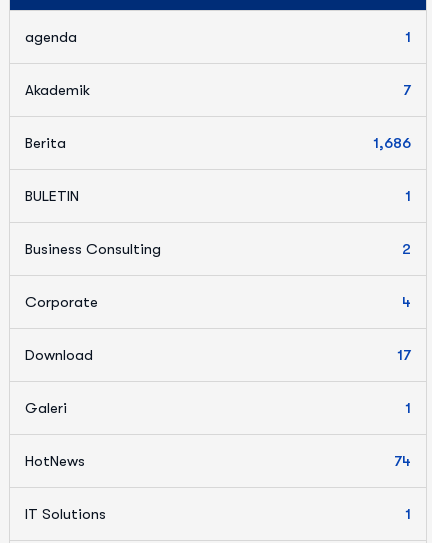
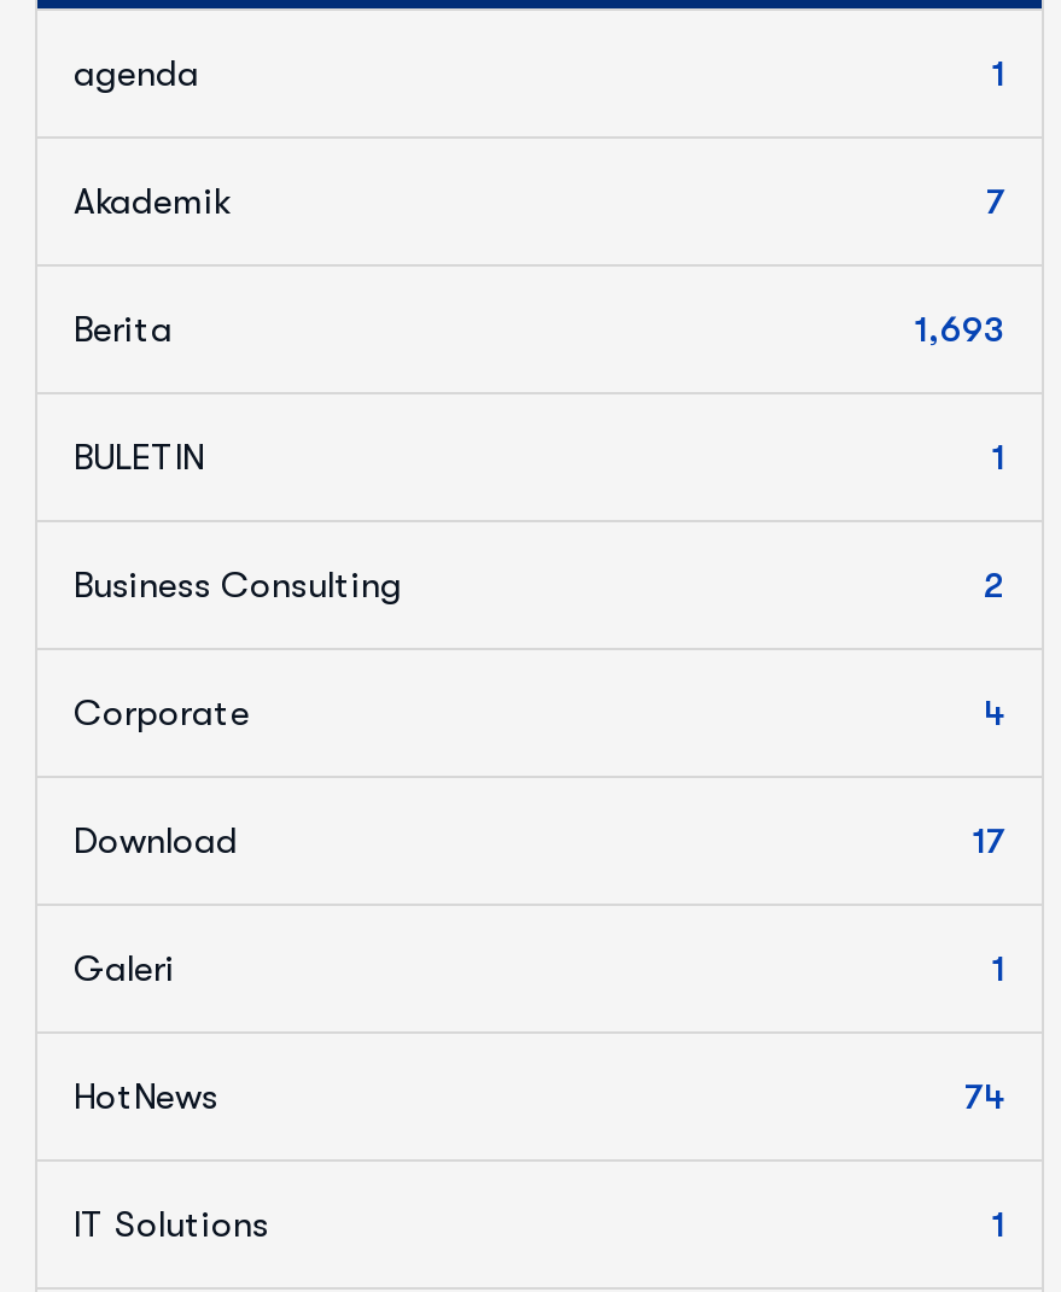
[373,134,411,152] 1,686 -> [914,306,1005,350] 1,693

